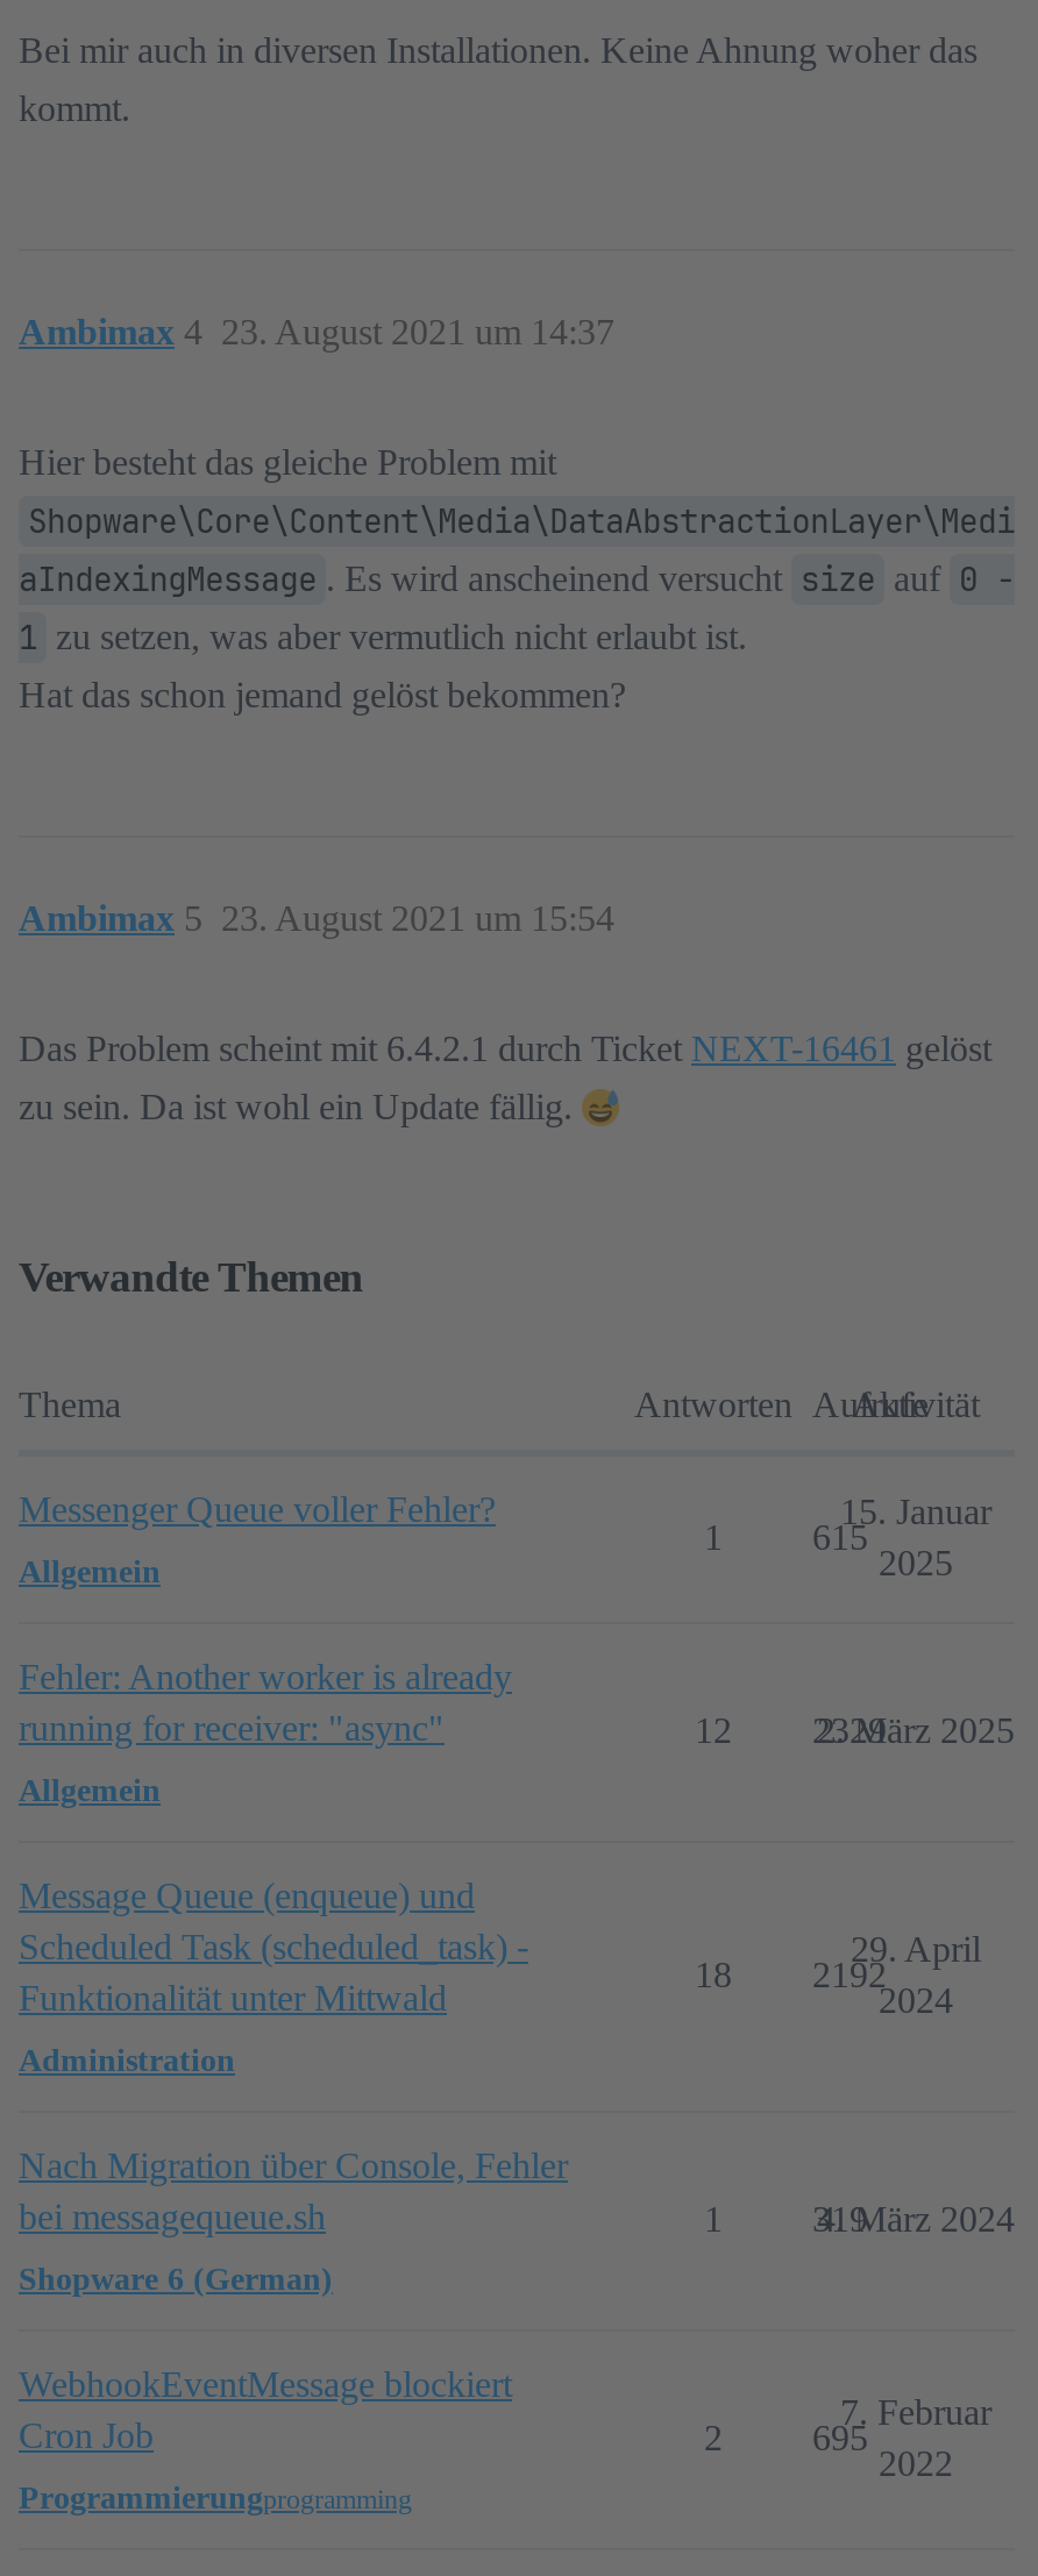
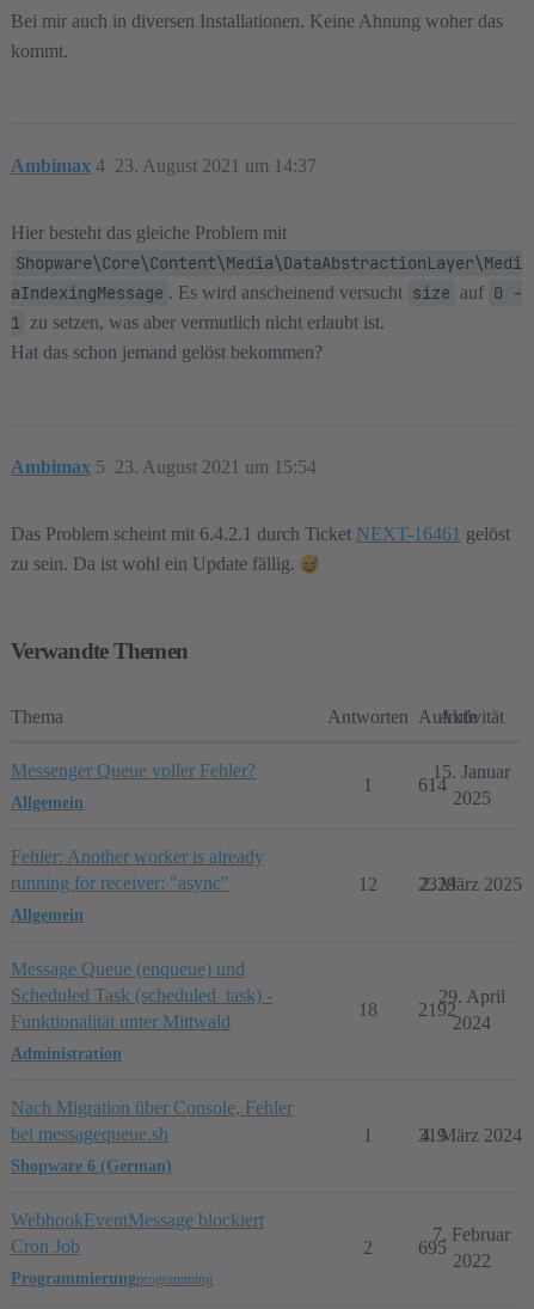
[812,1517,868,1557] 615 -> [418,775,447,795] 614

